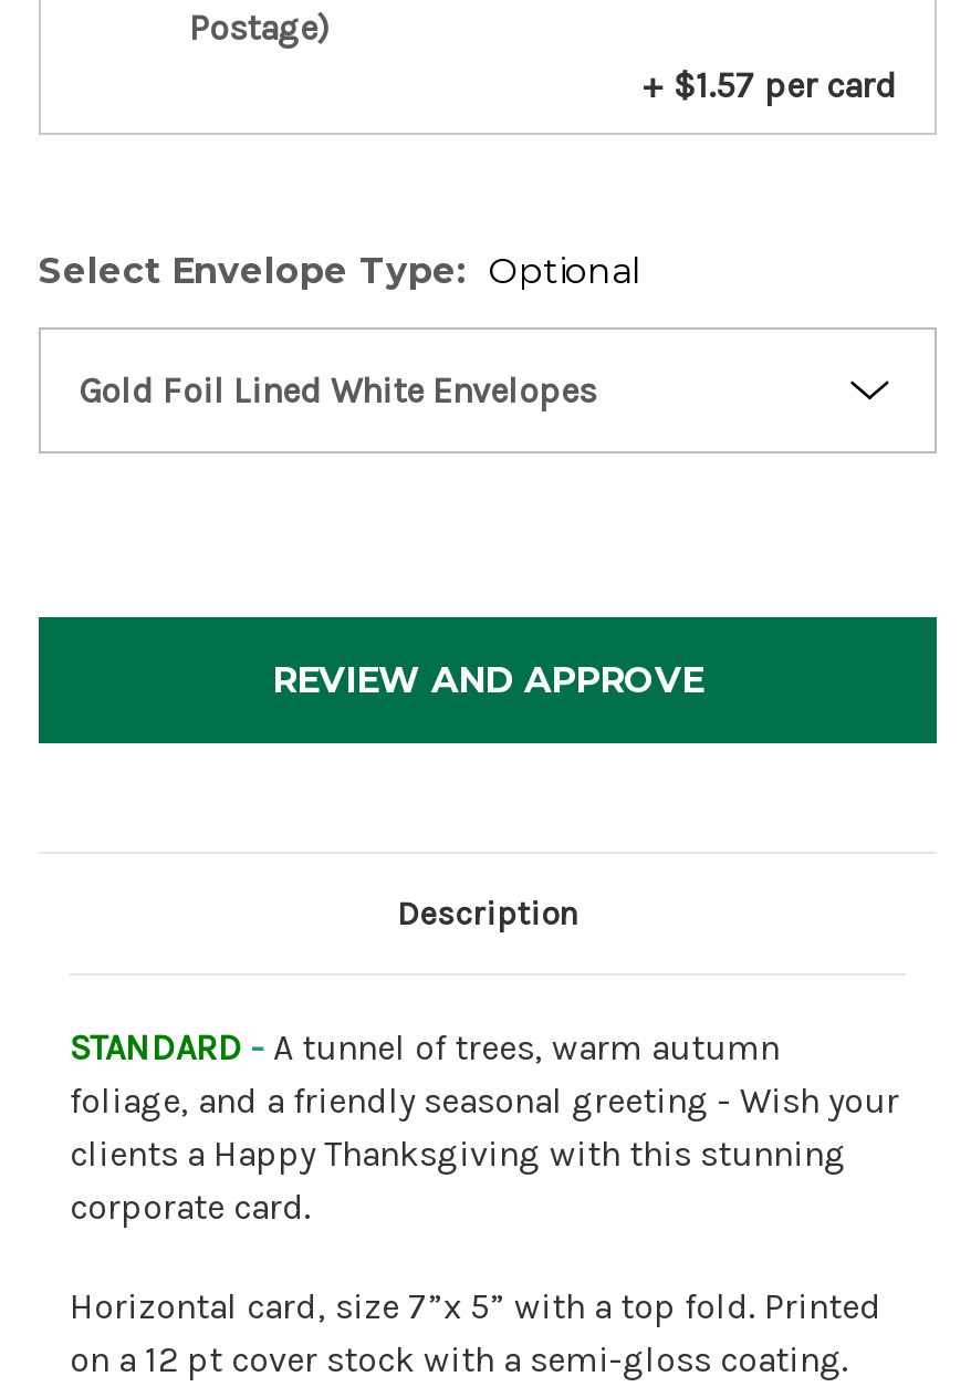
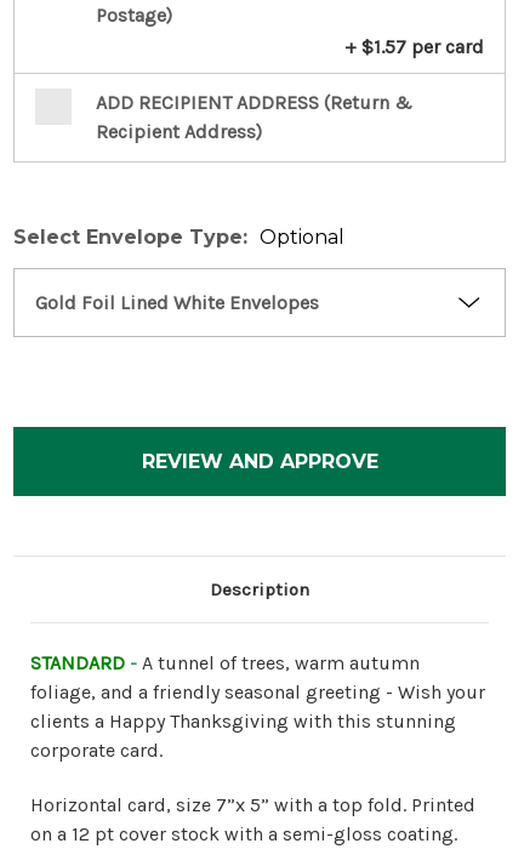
none -> [96,91,412,143] ADD RECIPIENT ADDRESS (Return & | Recipient Address)

